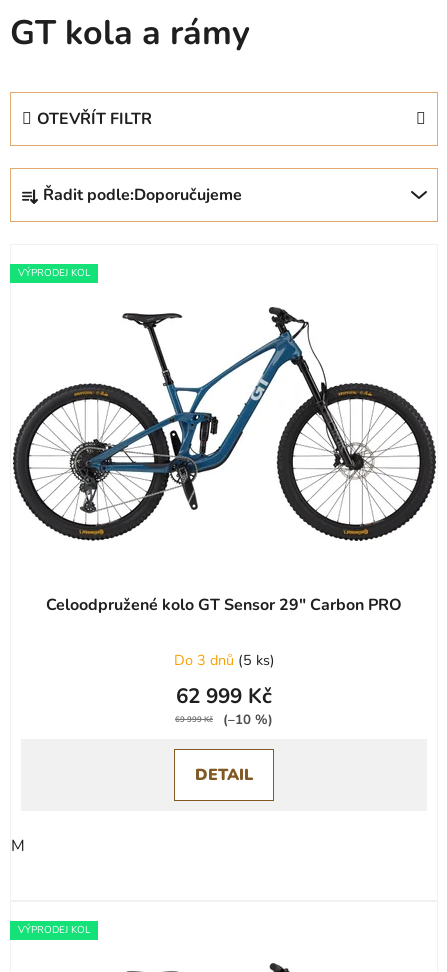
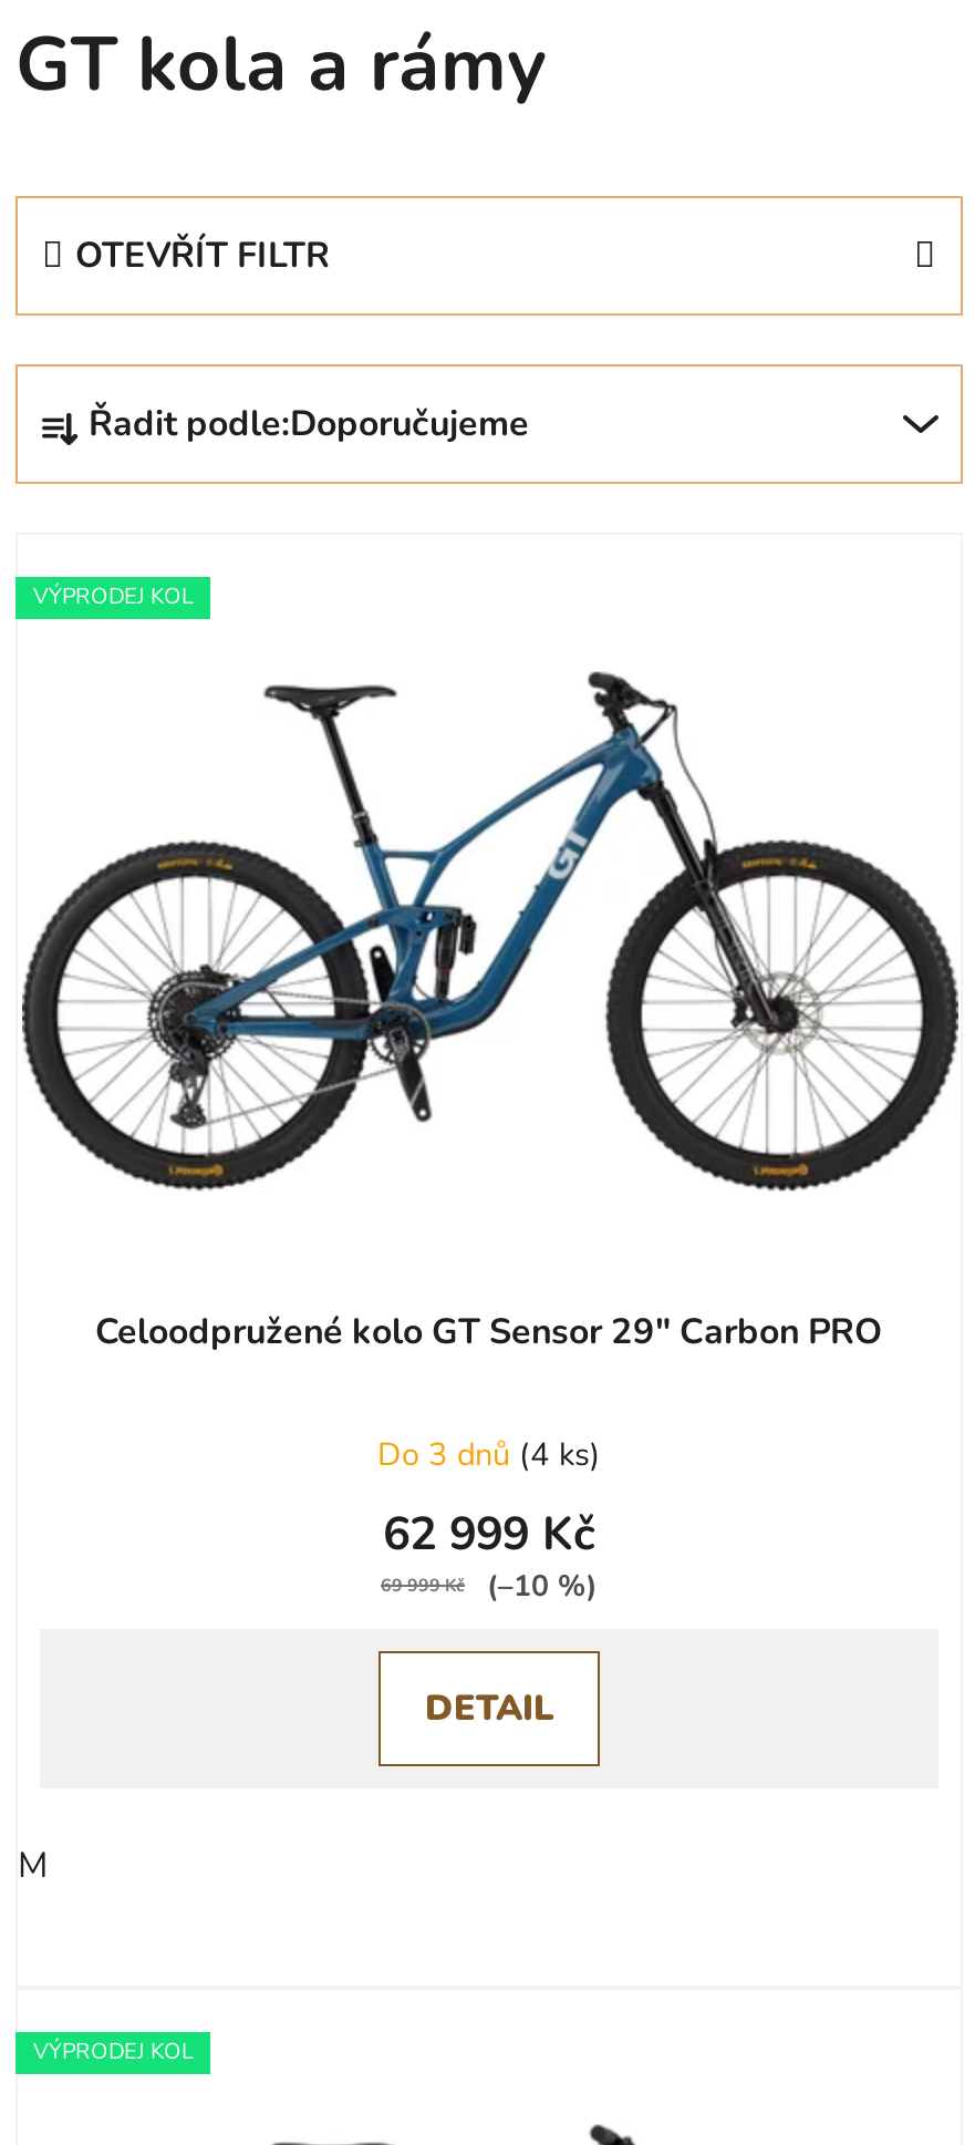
[173,650,274,670] Do 3 dnů (5 ks) -> [377,1432,601,1476] Do 3 dnů (4 ks)

